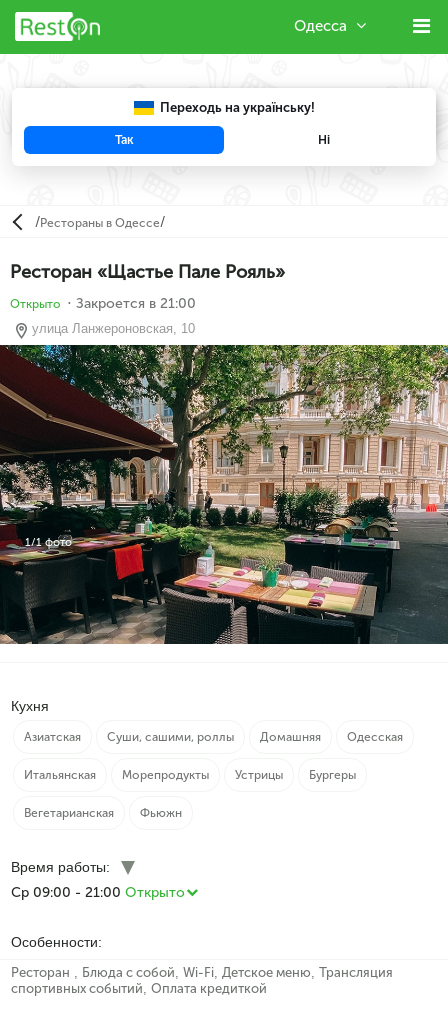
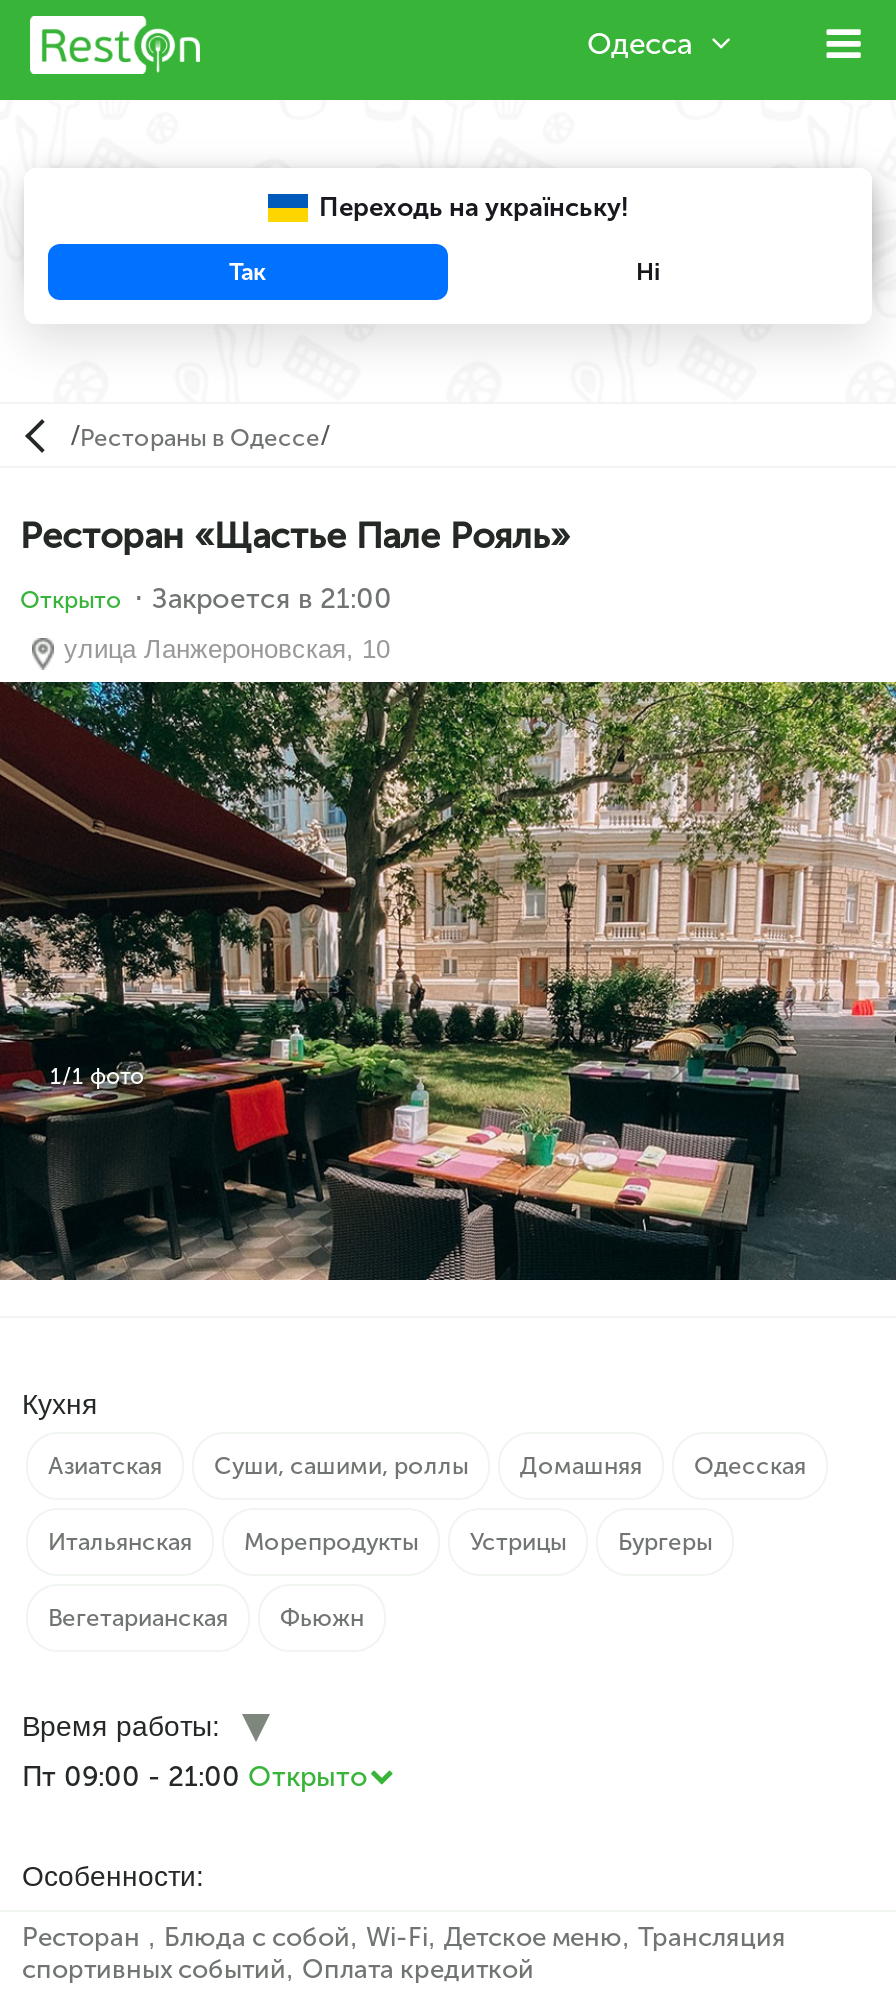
[11,883,185,900] Ср 09:00 - 21:00 Открыто -> [22,1759,368,1793] Пт 09:00 - 21:00 Открыто

